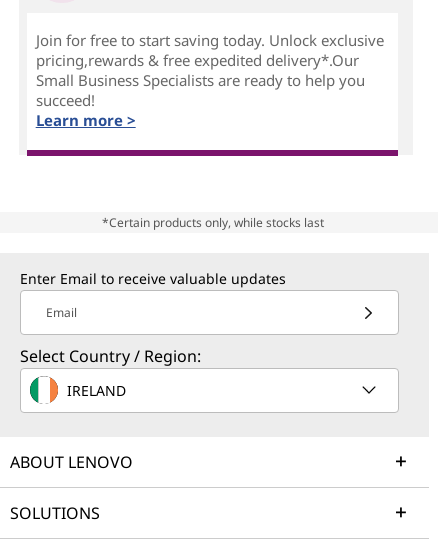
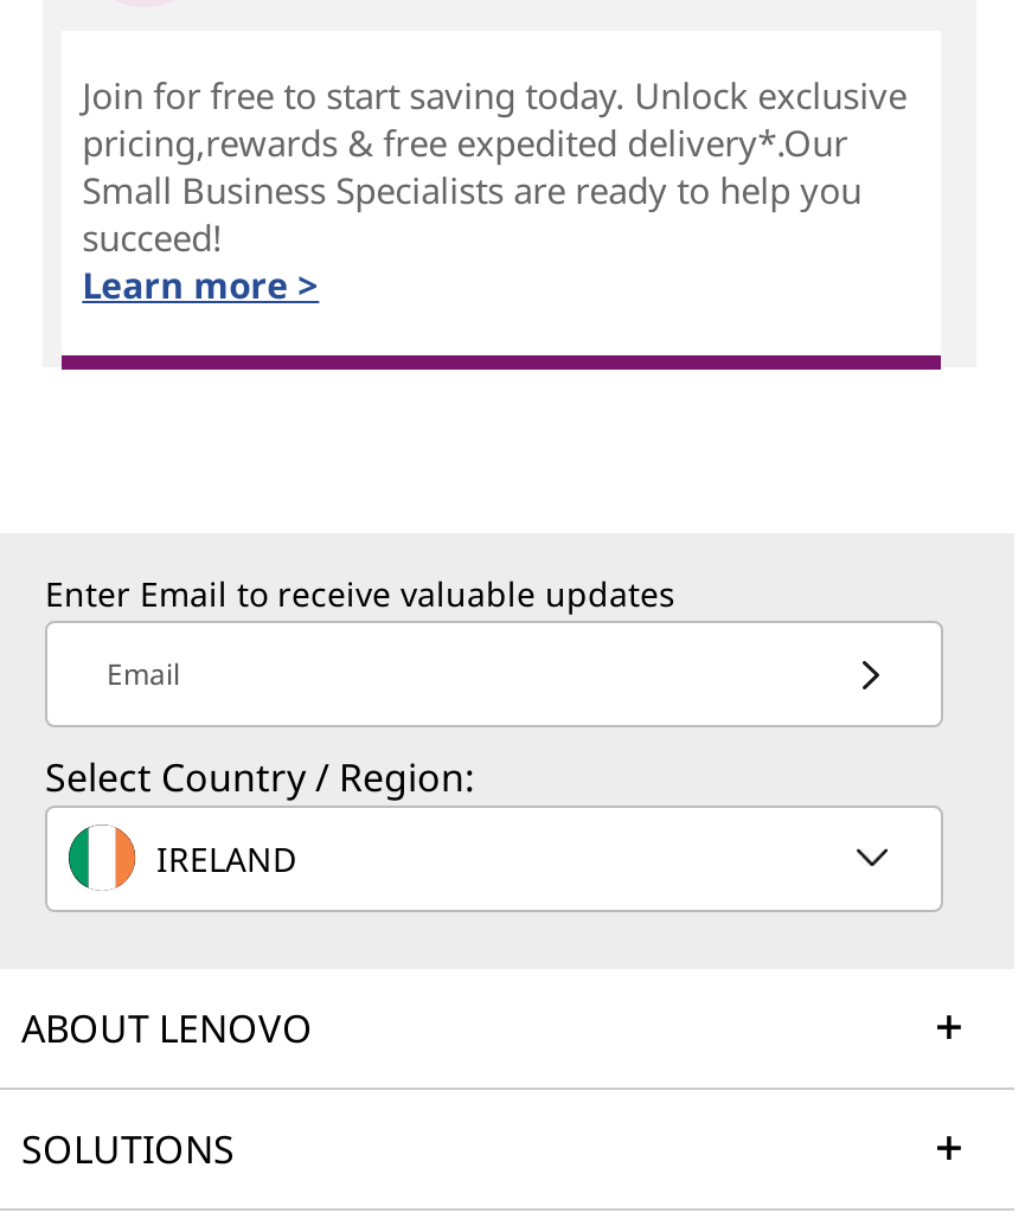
[101,214,326,231] *Certain products only, while stocks last -> none

